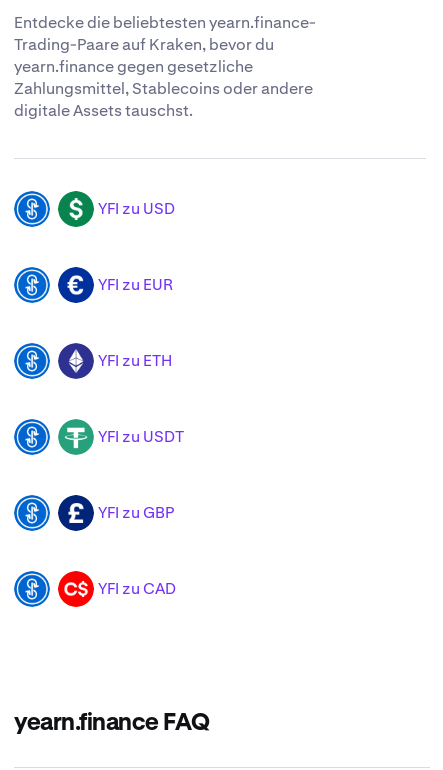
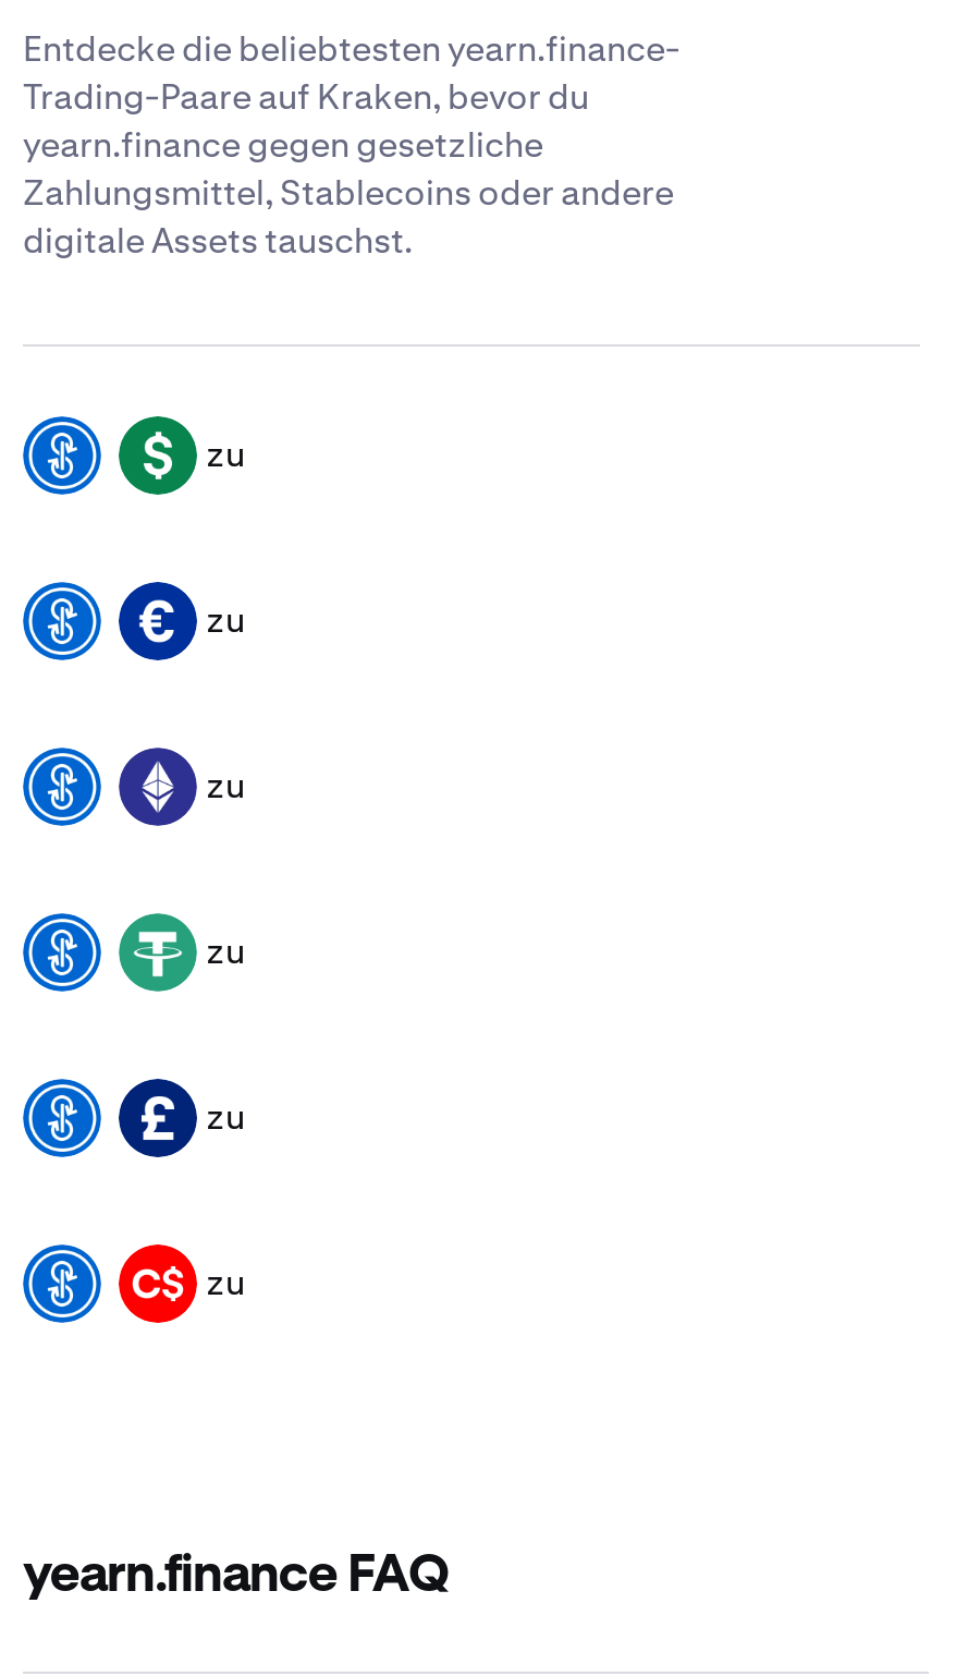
[98,198,175,219] YFI zu USD -> [206,432,245,478] zu
[98,274,173,295] YFI zu EUR -> [206,598,245,644] zu
[98,350,172,371] YFI zu ETH -> [206,763,245,809] zu
[98,426,184,447] YFI zu USDT -> [206,929,245,975] zu
[98,502,174,523] YFI zu GBP -> [206,1095,245,1141] zu
[98,578,176,599] YFI zu CAD -> [206,1260,245,1306] zu

